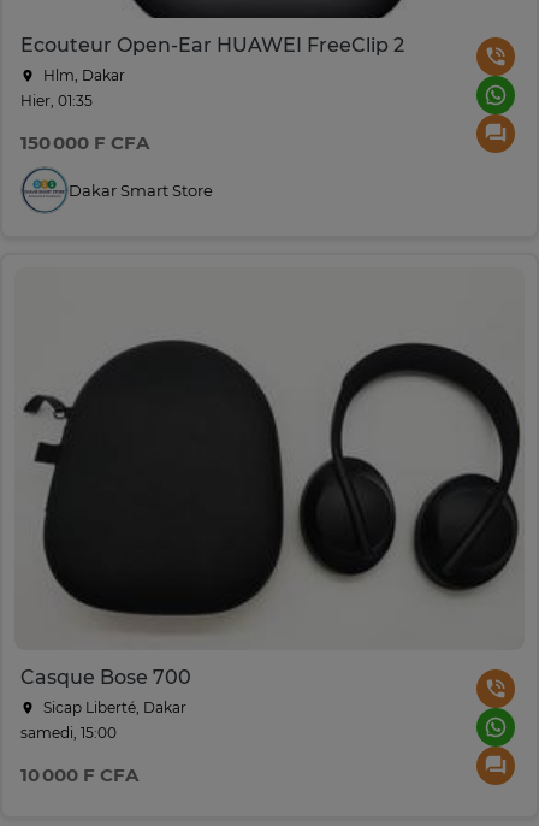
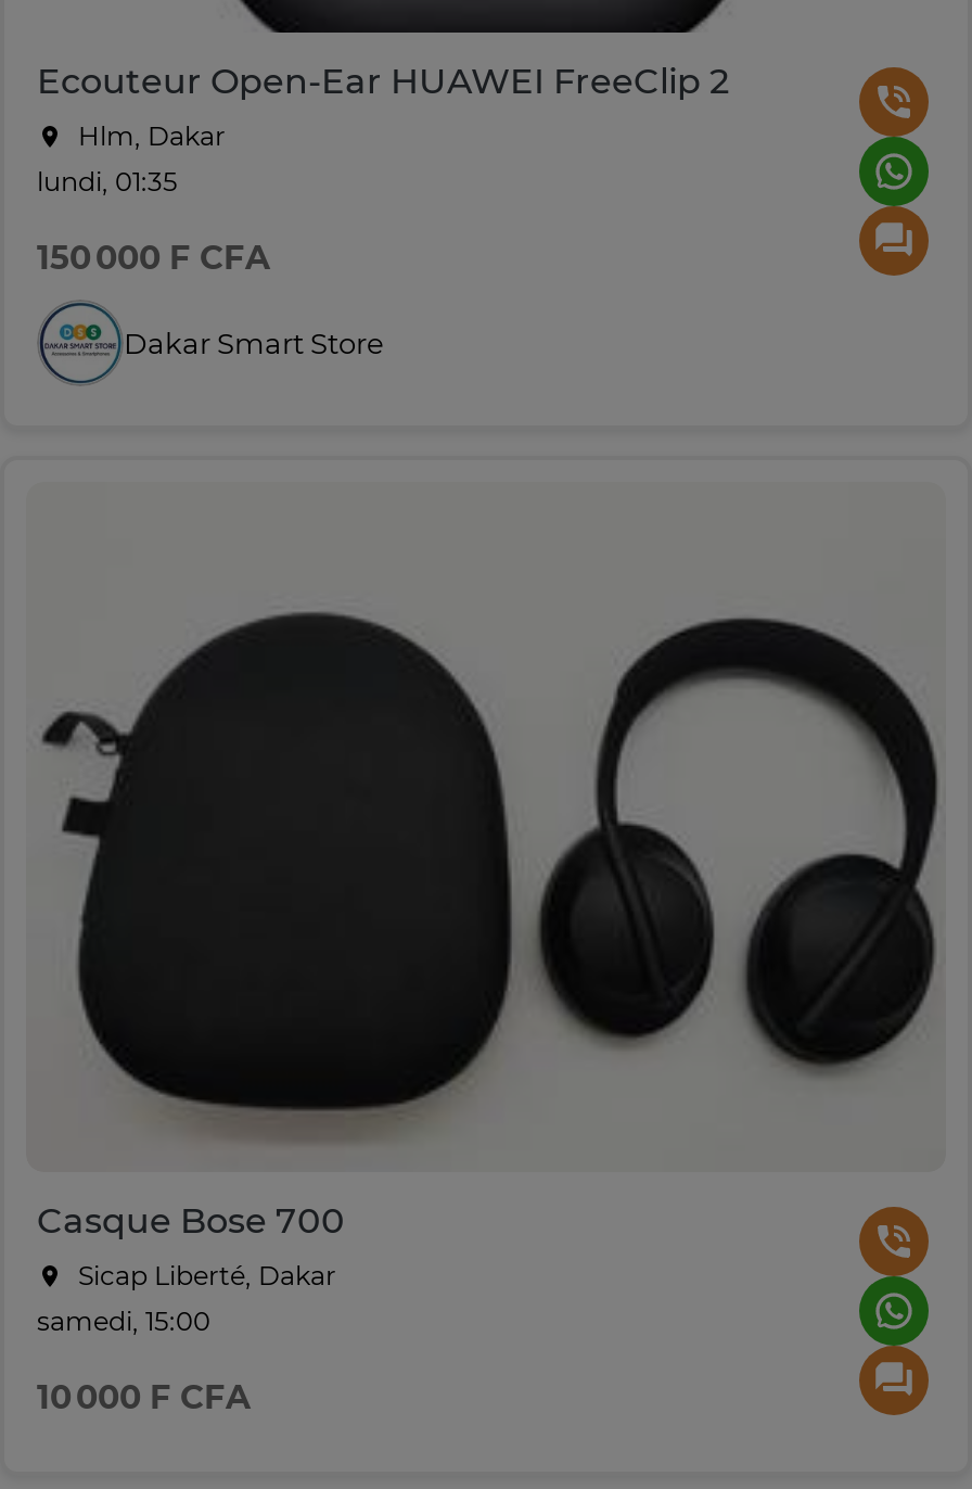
[20,92,93,110] Hier, 01:35 -> [37,165,178,198] lundi, 01:35

